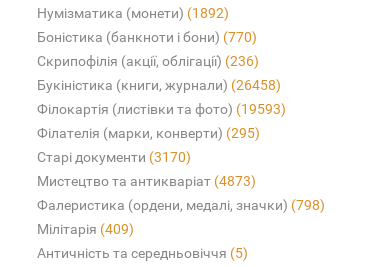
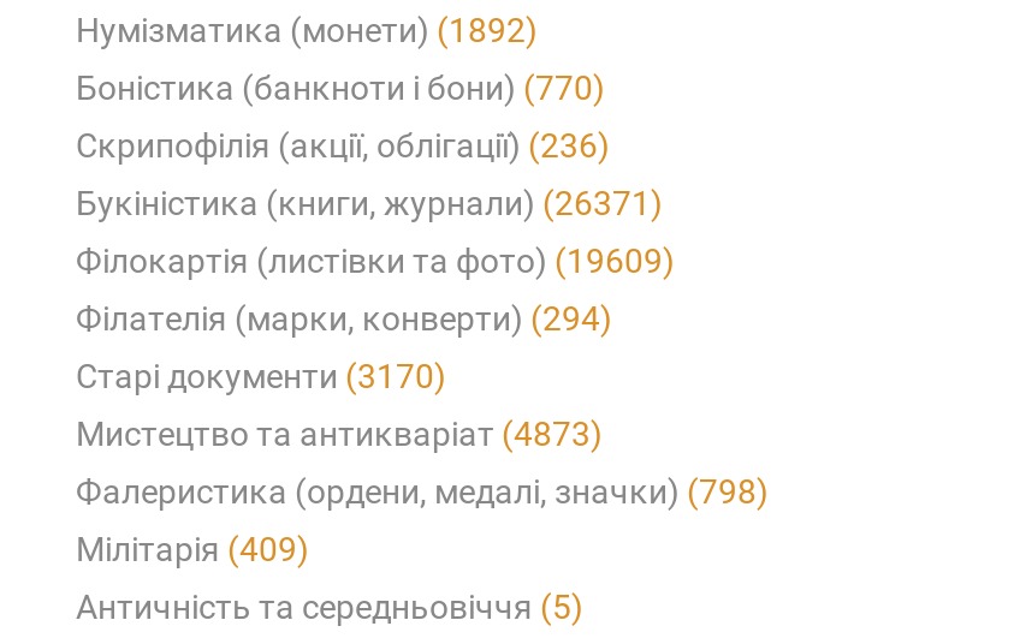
[37,77,281,93] Букіністика (книги, журнали) (26458) -> [76,184,663,222] Букіністика (книги, журнали) (26371)
[37,101,286,117] Філокартія (листівки та фото) (19593) -> [76,241,675,280] Філокартія (листівки та фото) (19609)
[37,125,260,141] Філателія (марки, конверти) (295) -> [76,299,612,337] Філателія (марки, конверти) (294)

